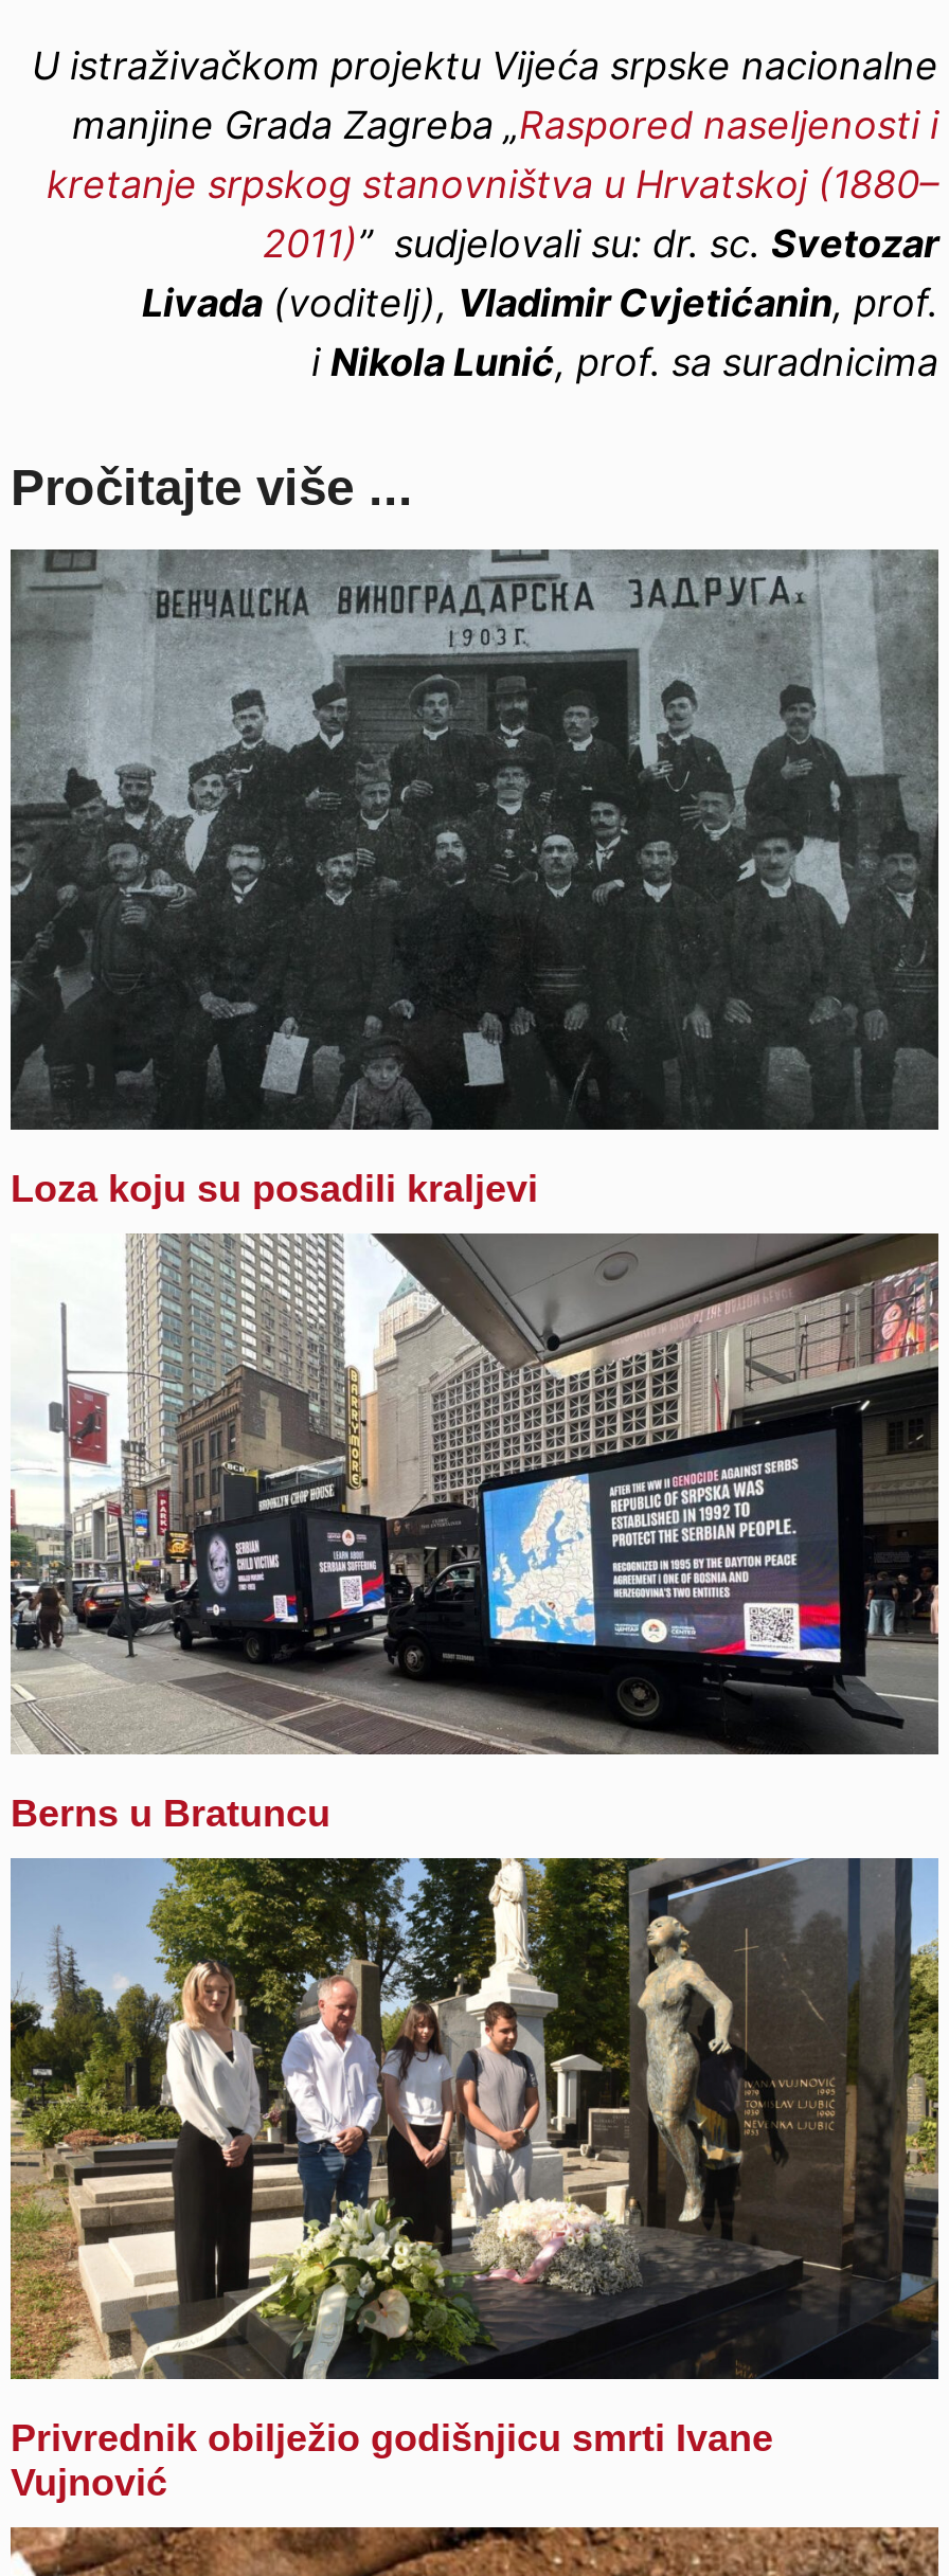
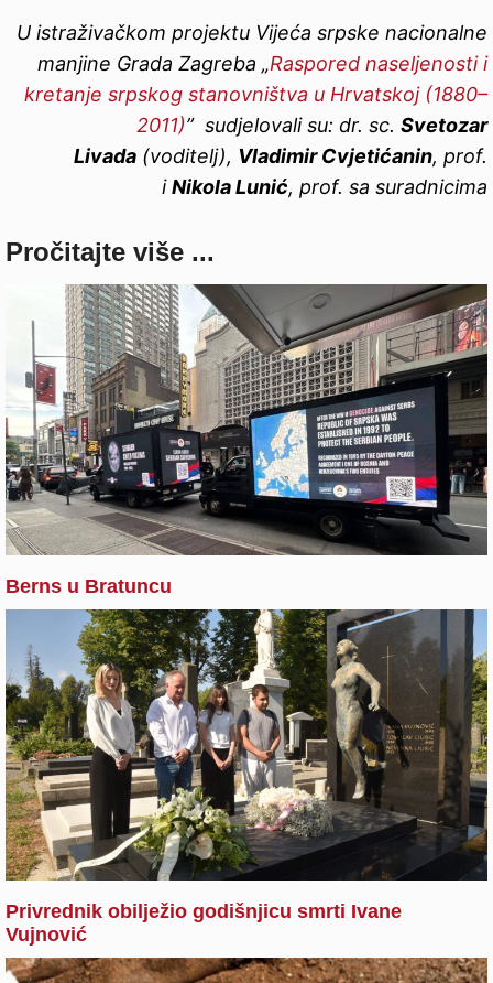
[8,546,941,1210] [image] | Loza koju su posadili kraljevi -> none

